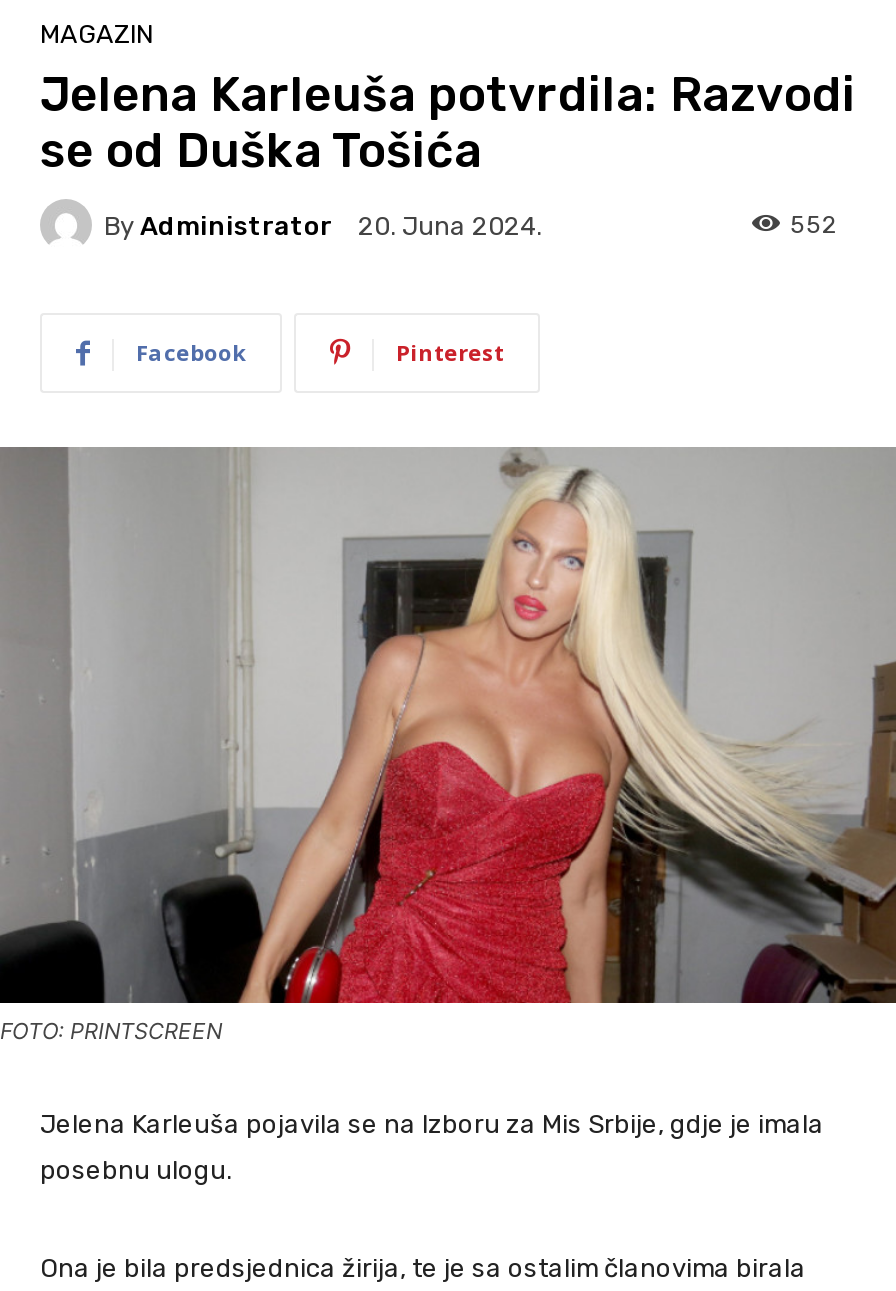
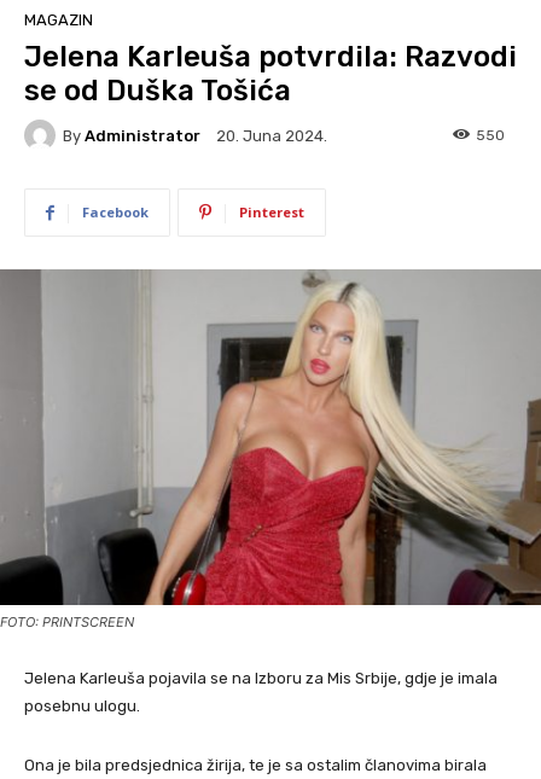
[790,211,836,239] 552 -> [476,127,505,144] 550

